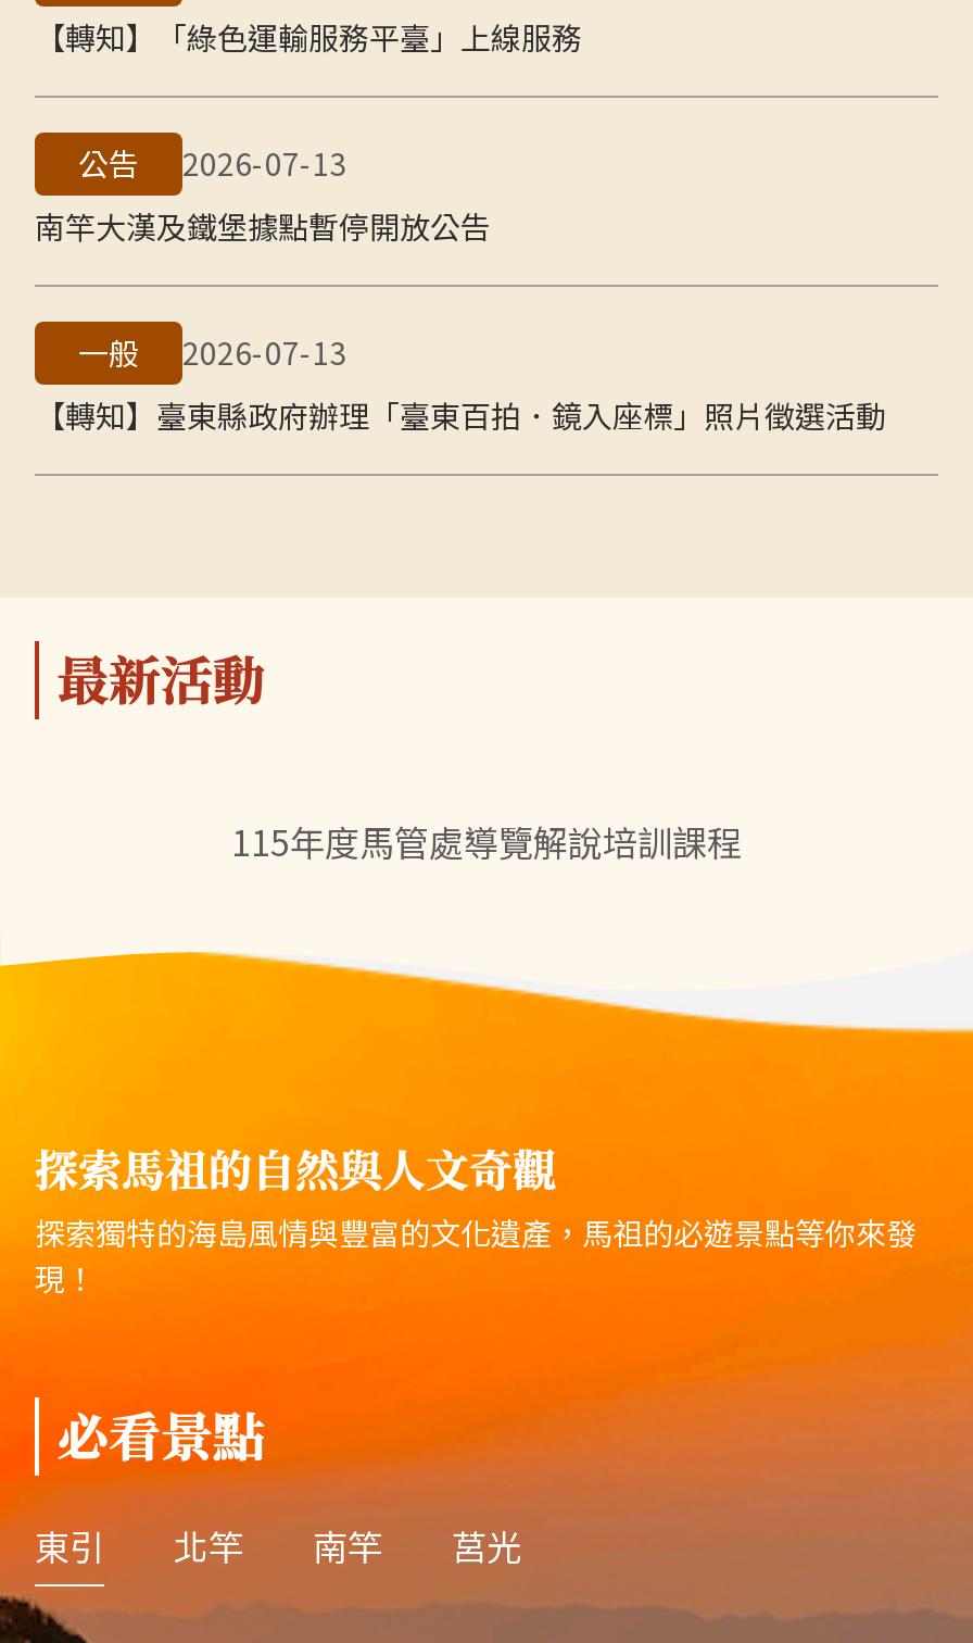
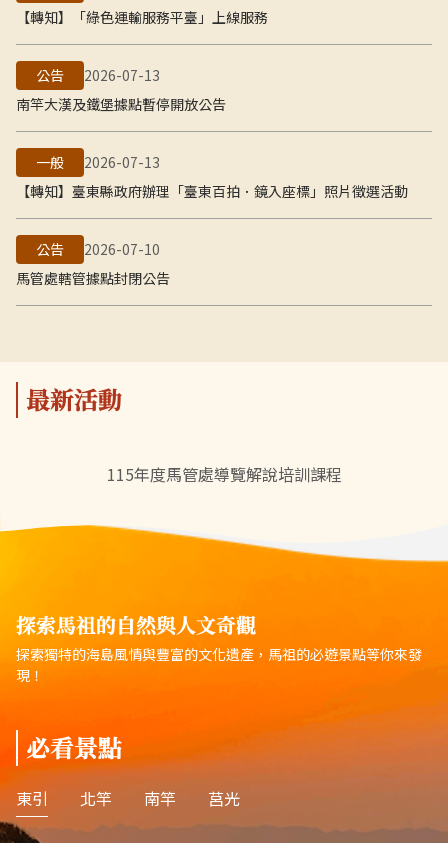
none -> [16,239,170,288] 公告 | 2026-07-10 | 馬管處轄管據點封閉公告

